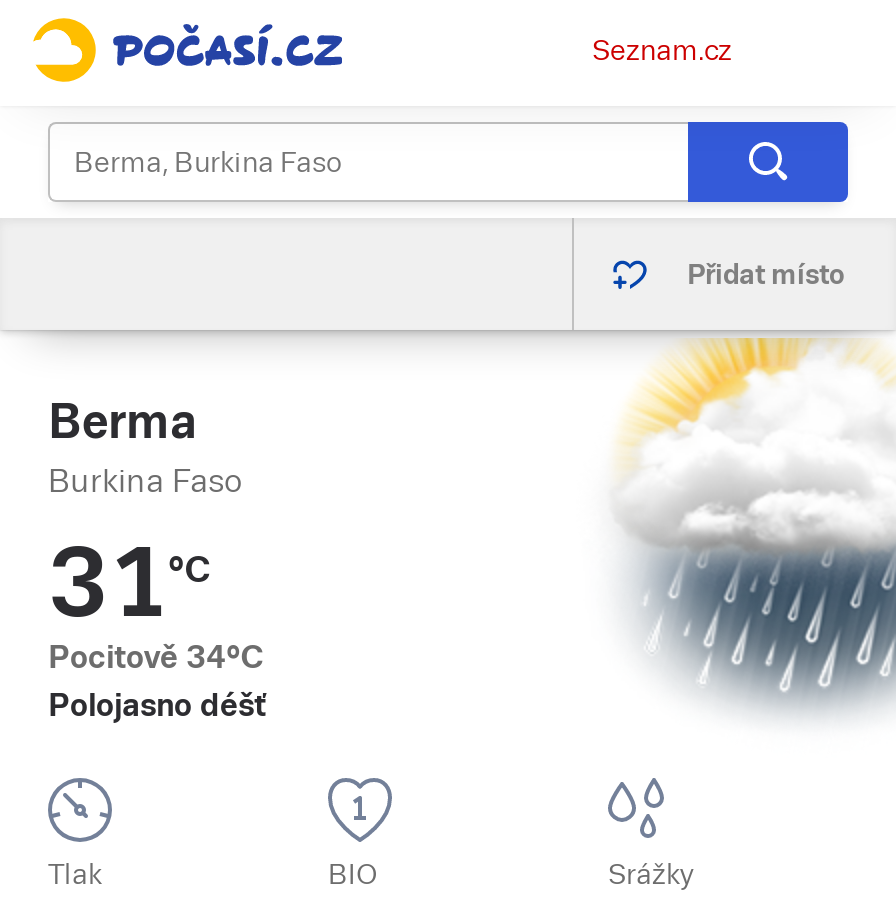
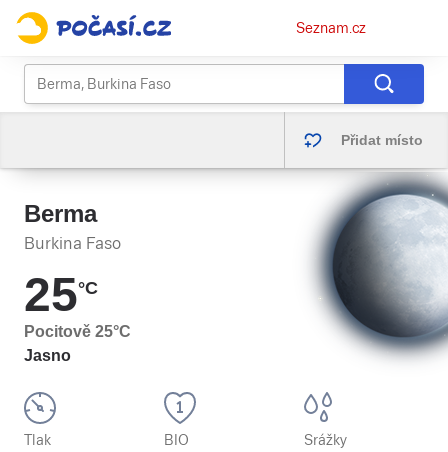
[618,336,890,692] [image] -> [311,172,445,349] [image]
[48,528,266,724] 31°C | Pocitově 34°C | Polojasno déšť -> [24,268,131,364] 25°C | Pocitově 25°C | Jasno

